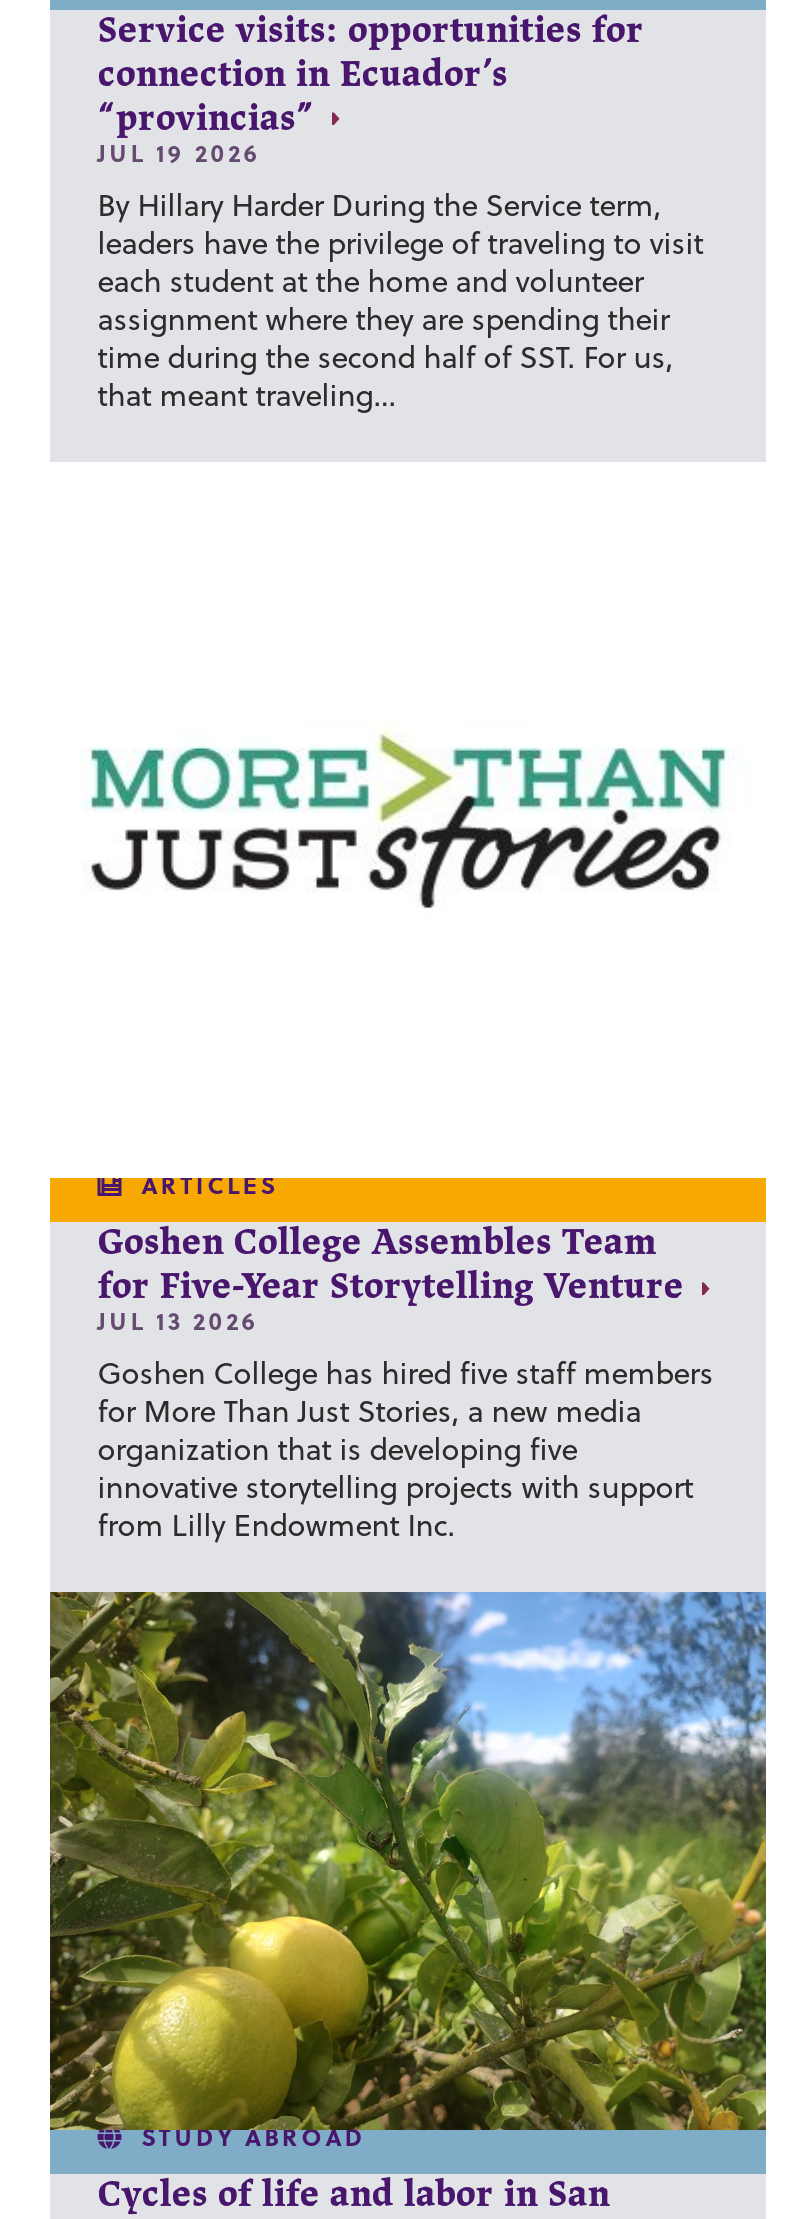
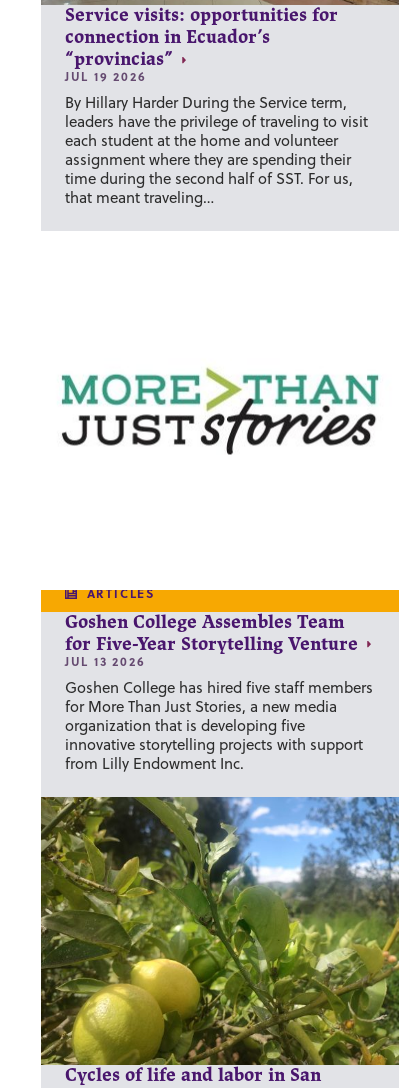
[141,2118,366,2154] STUDY ABROAD -> none

